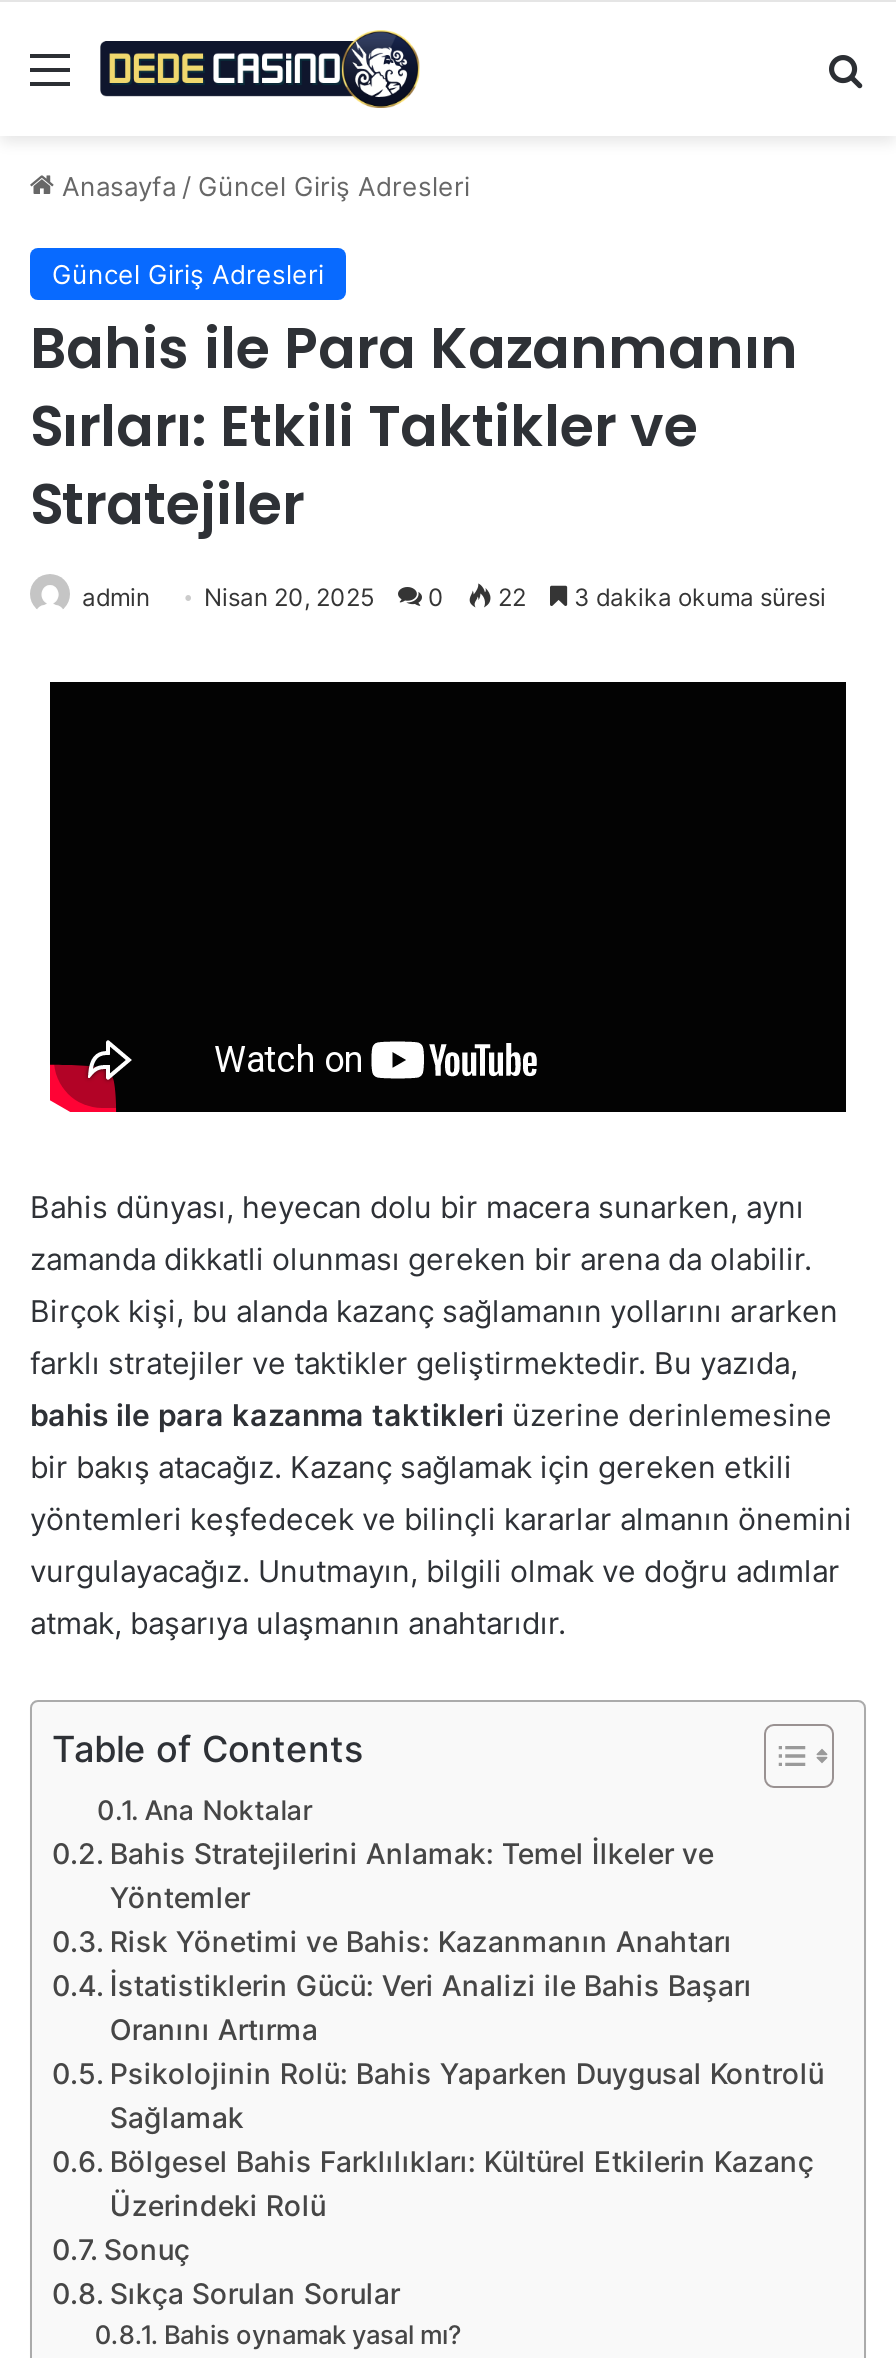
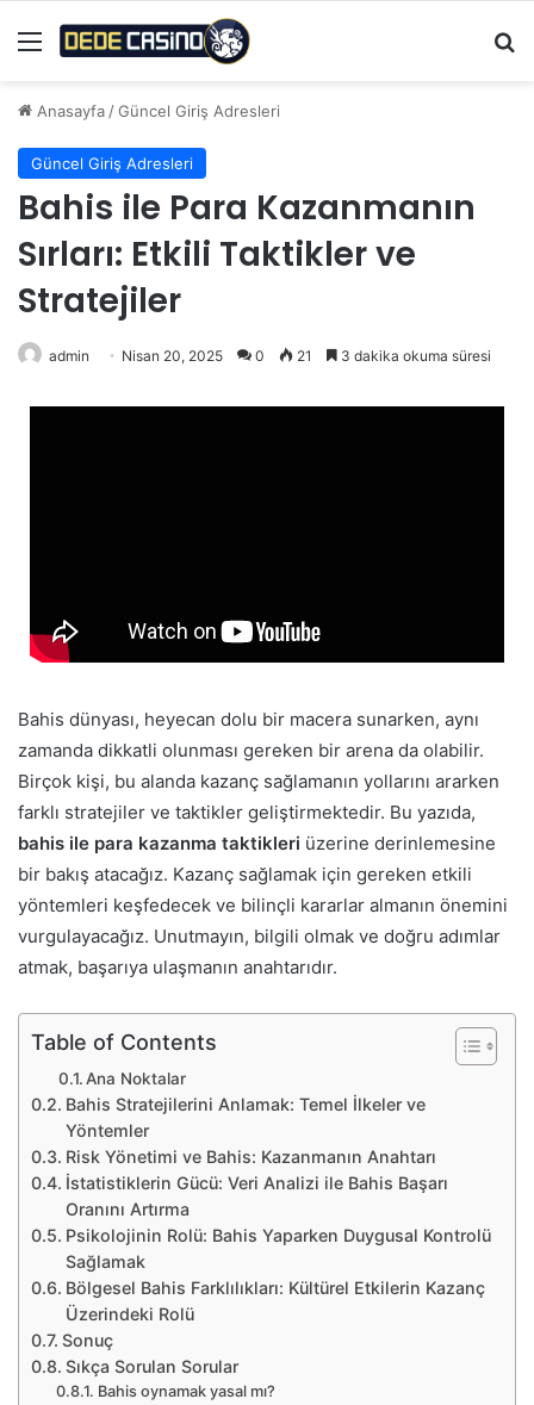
[82,582,826,612] admin Nisan 20, 2025 0 22 3 dakika okuma süresi -> [49,347,491,365] admin Nisan 20, 2025 0 21 3 dakika okuma süresi

